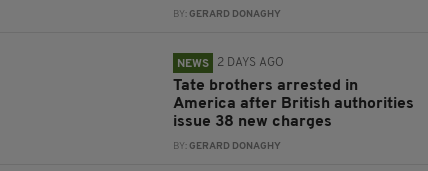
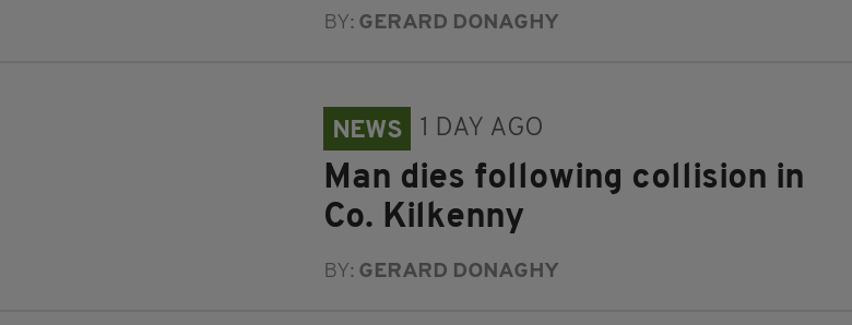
[177,56,284,69] NEWS 2 DAYS AGO -> [332,115,544,143] NEWS 1 DAY AGO
[173,77,414,129] Tate brothers arrested in | America after British authorities | issue 38 new charges -> [324,160,804,234] Man dies following collision in | Co. Kilkenny

